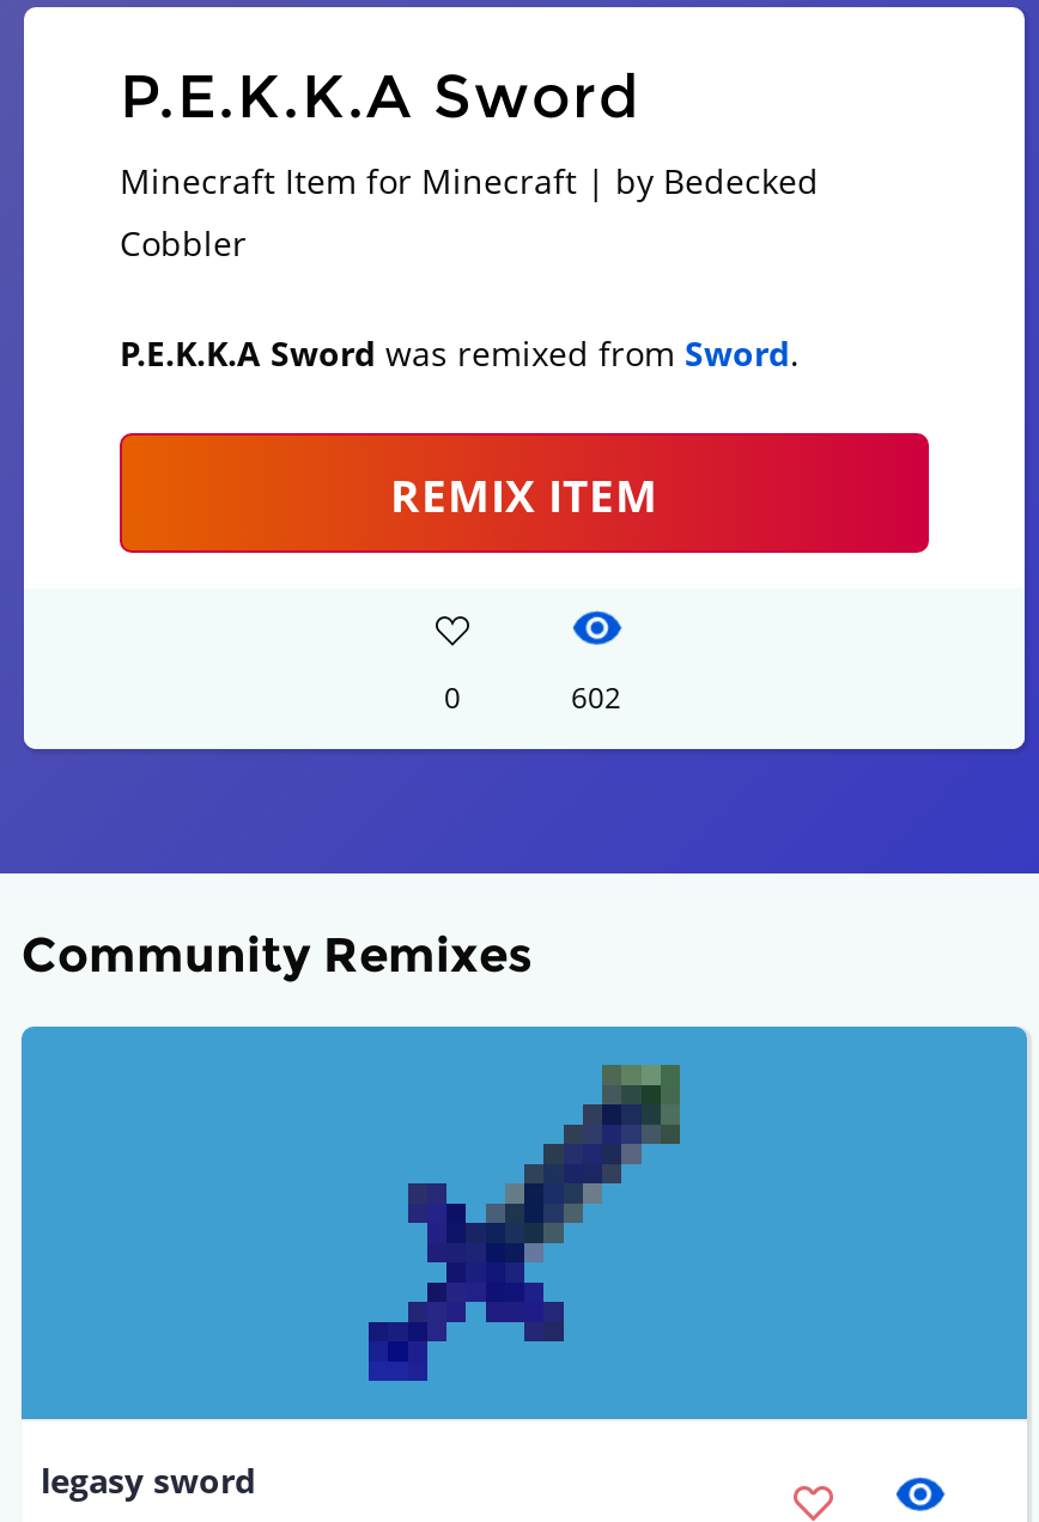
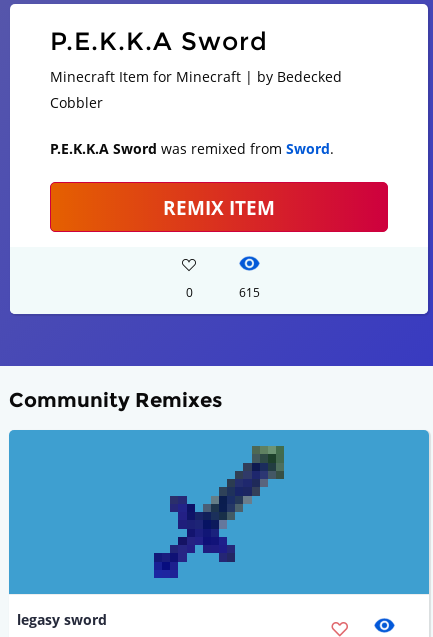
[571,678,621,719] 602 -> [238,284,259,301] 615

